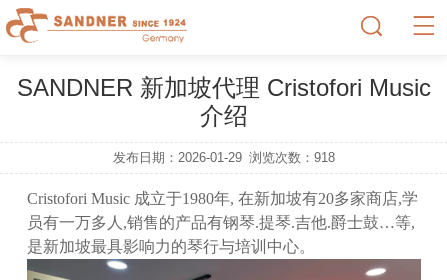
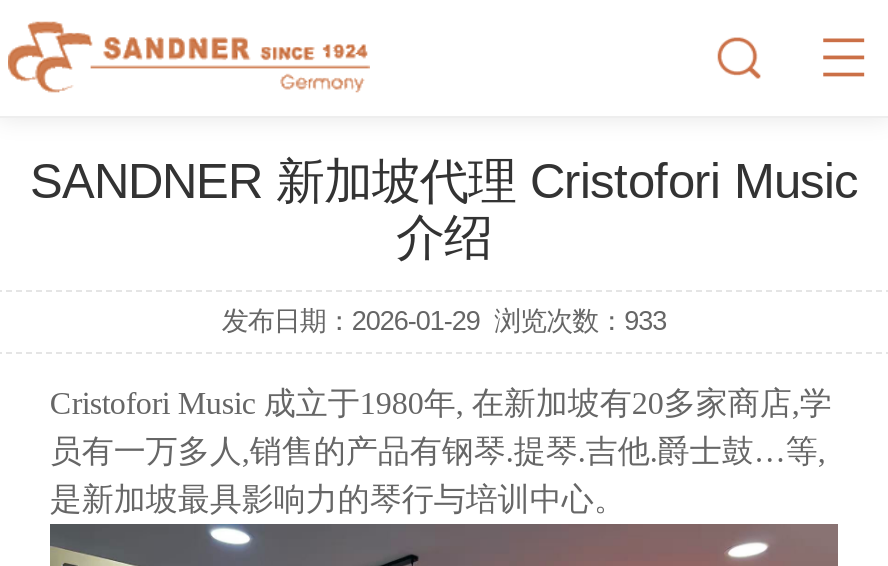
[113,150,335,165] 发布日期：2026-01-29 浏览次数：918 -> [222,307,666,337] 发布日期：2026-01-29 浏览次数：933

